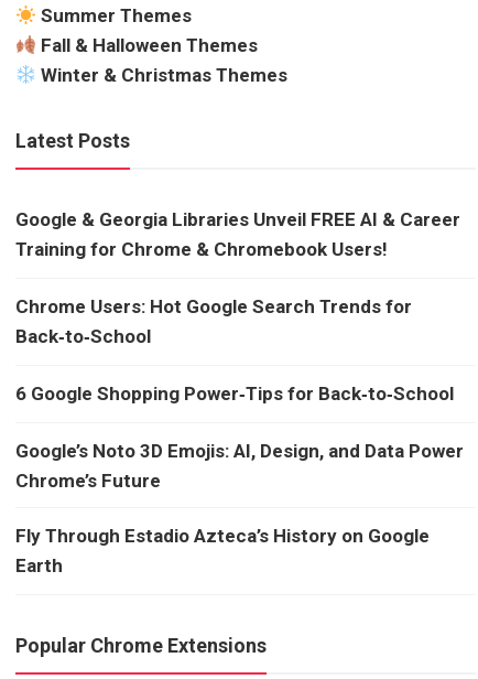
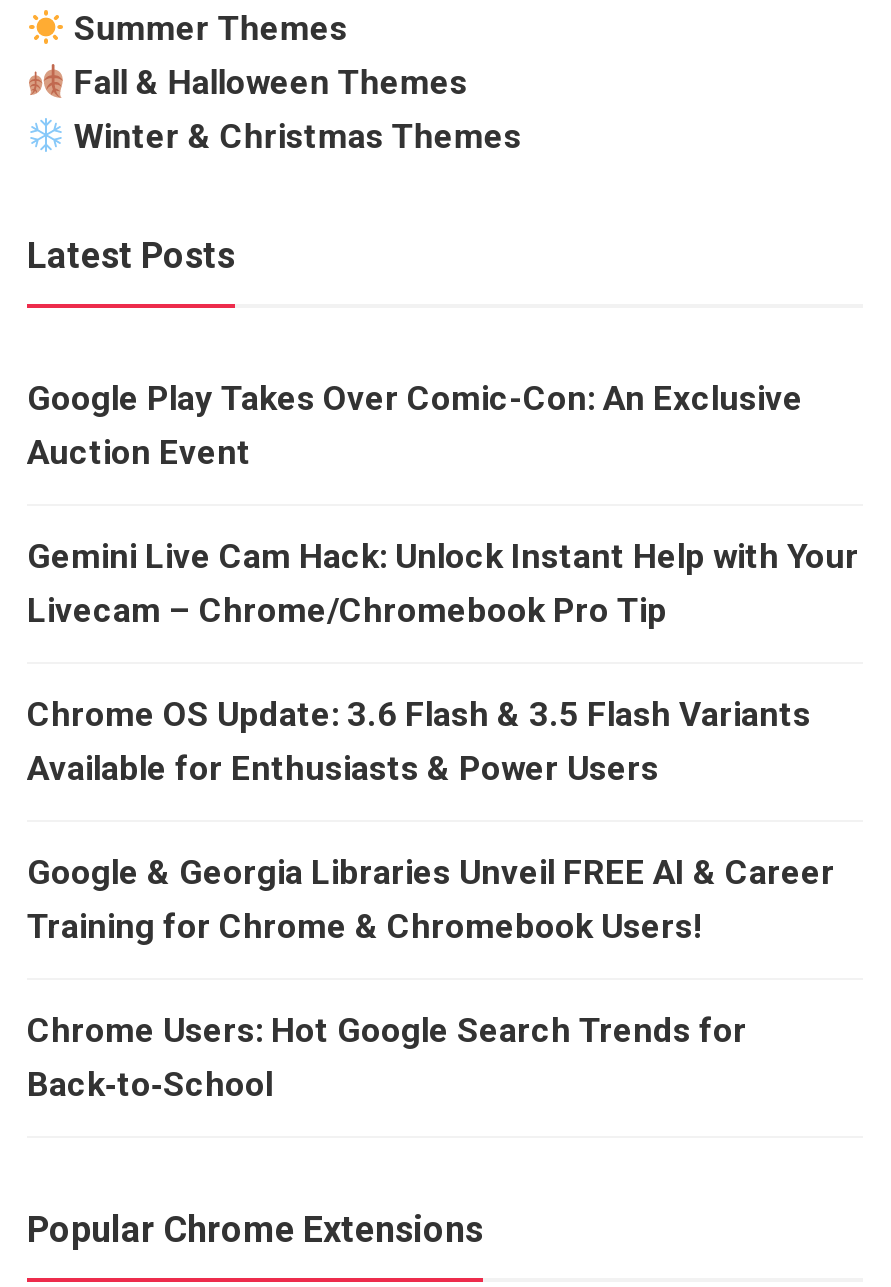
none -> [27,379,859,789] Google Play Takes Over Comic-Con: An Exclusive | Auction Event | Gemini Live Cam Hack: Unlock Instant Help with Your | Livecam – Chrome/Chromebook Pro Tip | Chrome OS Update: 3.6 Flash & 3.5 Flash Variants | Available for Enthusiasts & Power Users
moved [15,209,460,348] -> [27,853,835,1105]: Google & Georgia Libraries Unveil FREE AI & Career | Training for Chrome & Chromebook Users! | Chrome Users: Hot Google Search Trends for | Back‑to‑School
[15,383,464,577] 6 Google Shopping Power‑Tips for Back‑to‑School | Google’s Noto 3D Emojis: AI, Design, and Data Power | Chrome’s Future | Fly Through Estadio Azteca’s History on Google | Earth -> none

